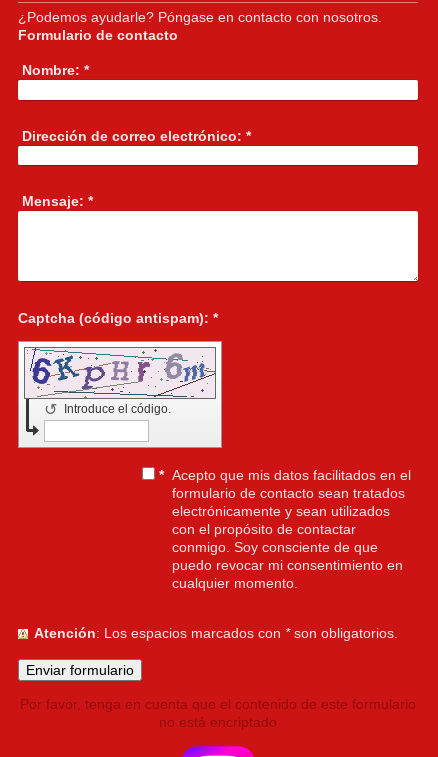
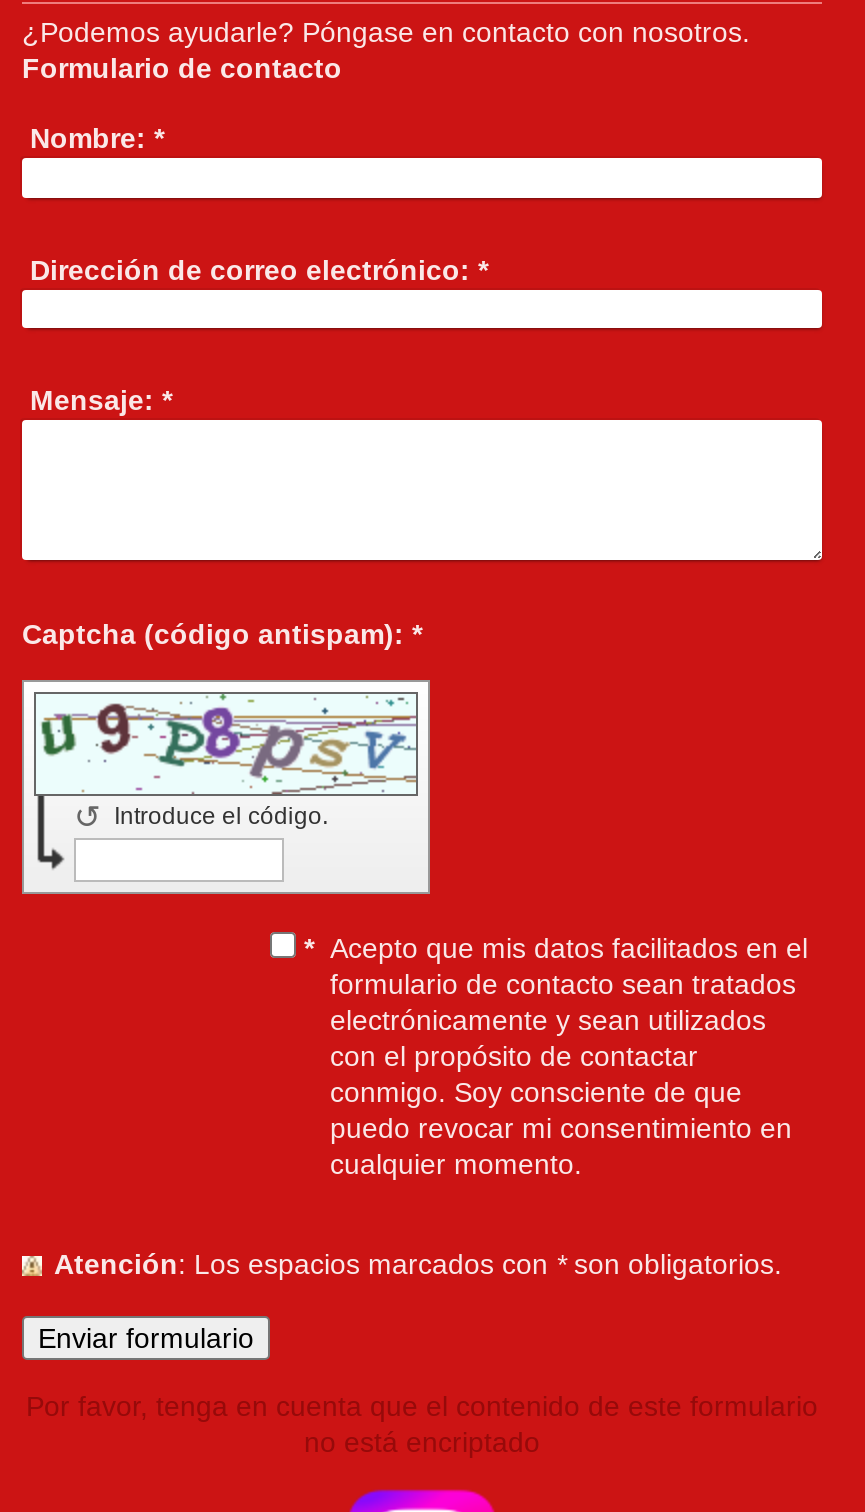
[27,347,215,399] [image] -> [40,694,416,796] [image]

